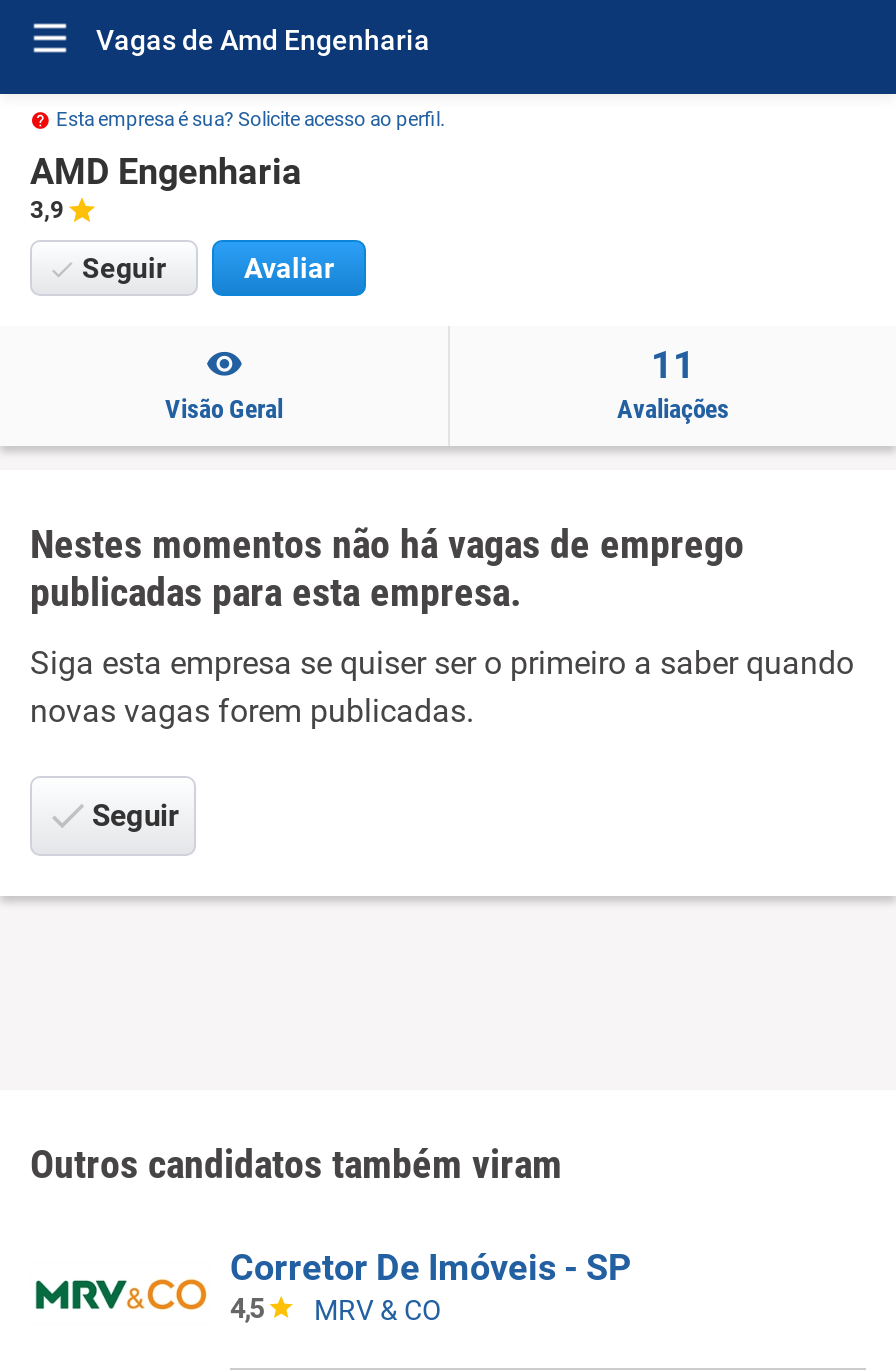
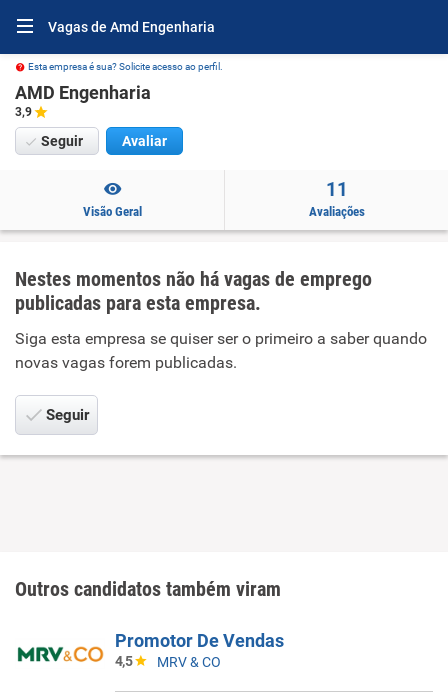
[230,1246,632,1288] Corretor De Imóveis - SP -> [115,630,284,651] Promotor De Vendas

